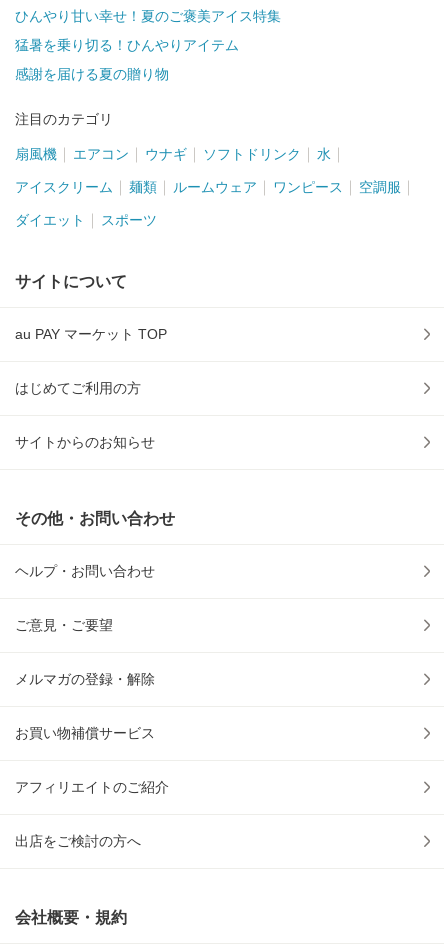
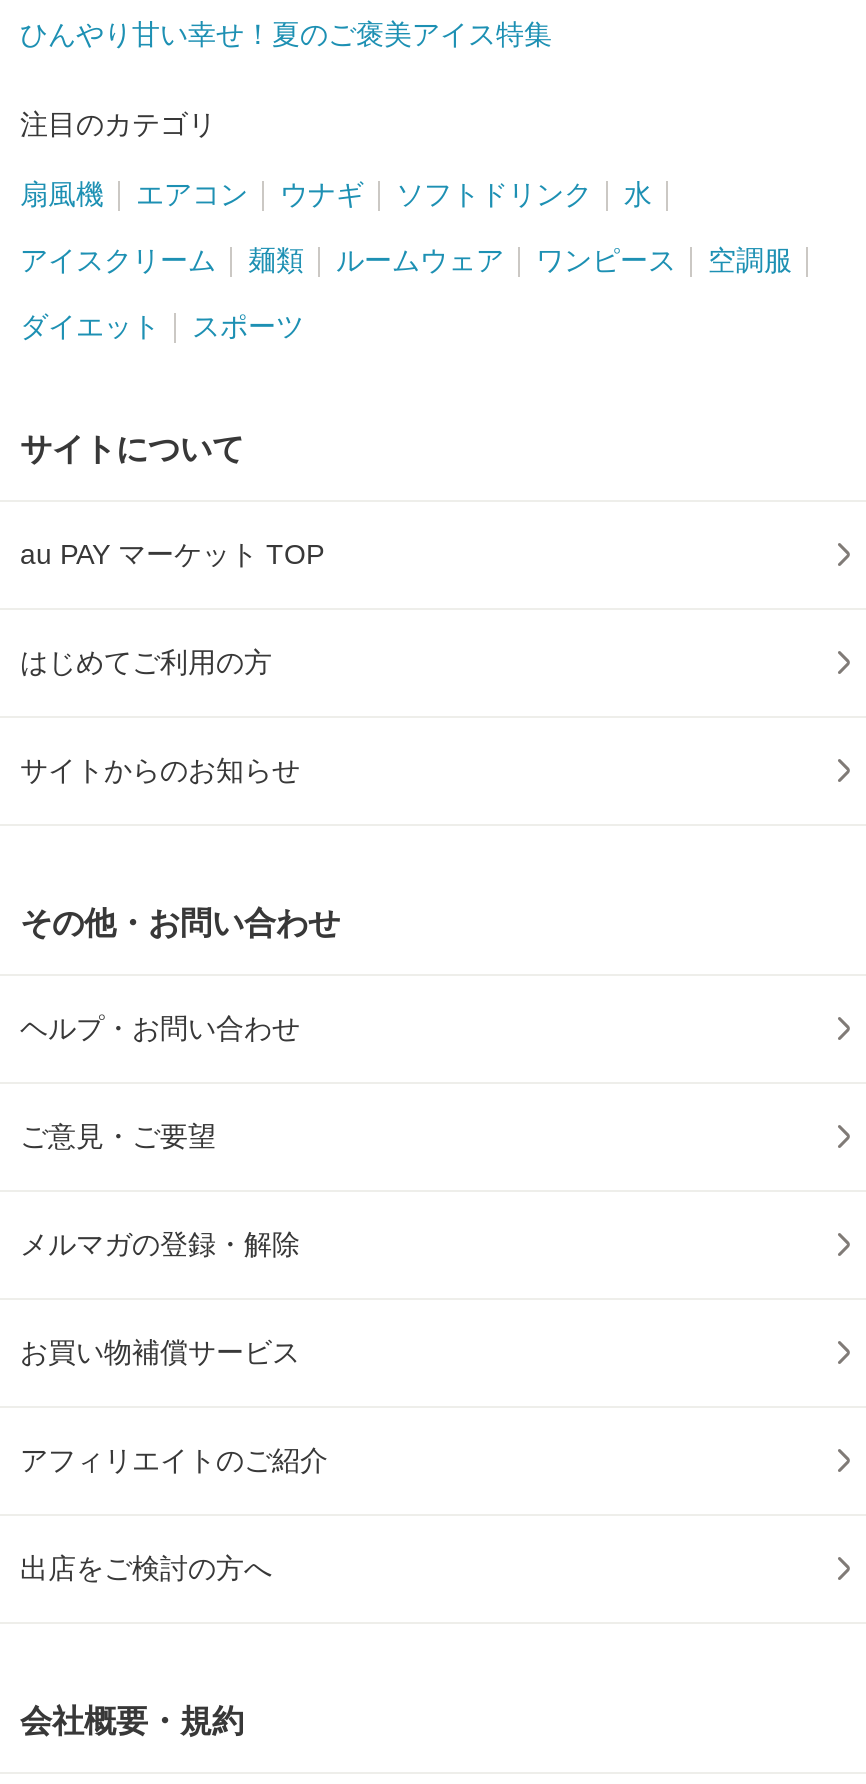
[15,37,239,82] 猛暑を乗り切る！ひんやりアイテム | 感謝を届ける夏の贈り物 -> none

